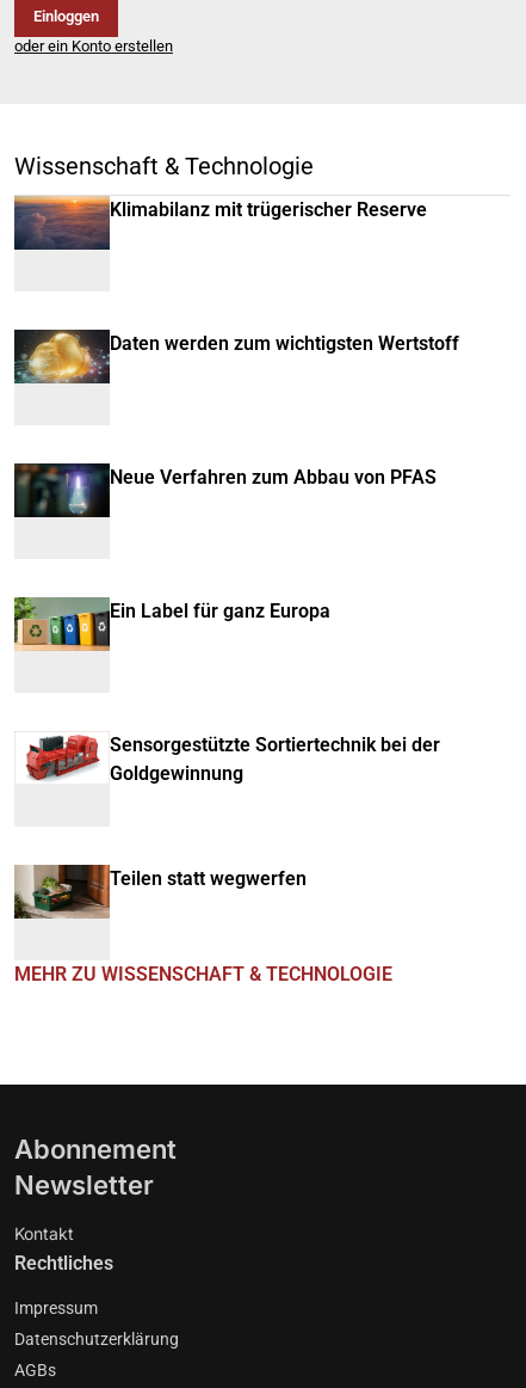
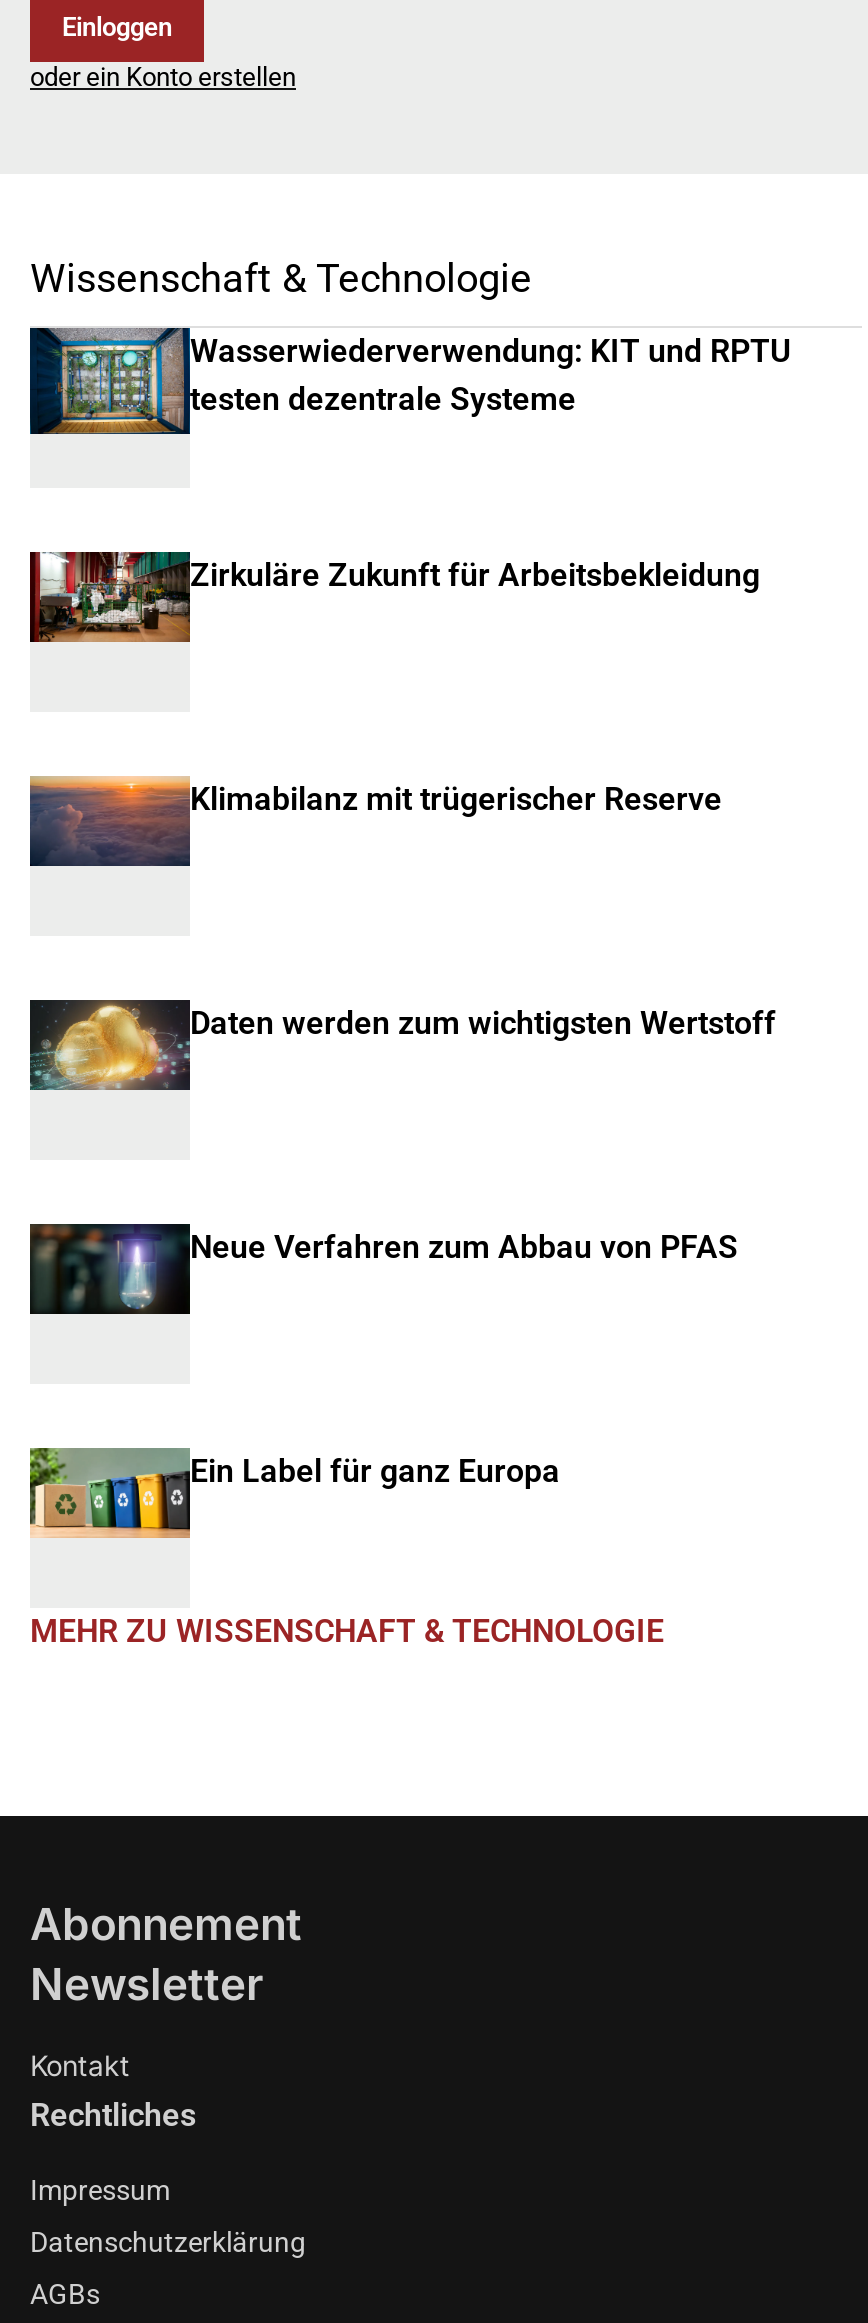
none -> [28,326,792,436] [image] | Wasserwiederverwendung: KIT und RPTU | testen dezentrale Systeme
none -> [30,550,760,644] [image] | Zirkuläre Zukunft für Arbeitsbekleidung
moved [13,196,459,622] -> [28,776,776,1490]: [image] | Klimabilanz mit trügerischer Reserve | Daten werden zum wichtigsten Wertstoff | Neue Verfahren zum Abbau von PFAS | Ein Label für ganz Europa
moved [12,596,109,652] -> [26,1446,188,1540]: [image]
[25,733,440,785] [image] | Sensorgestützte Sortiertechnik bei der | Goldgewinnung -> none
[13,864,307,920] [image] | Teilen statt wegwerfen -> none

